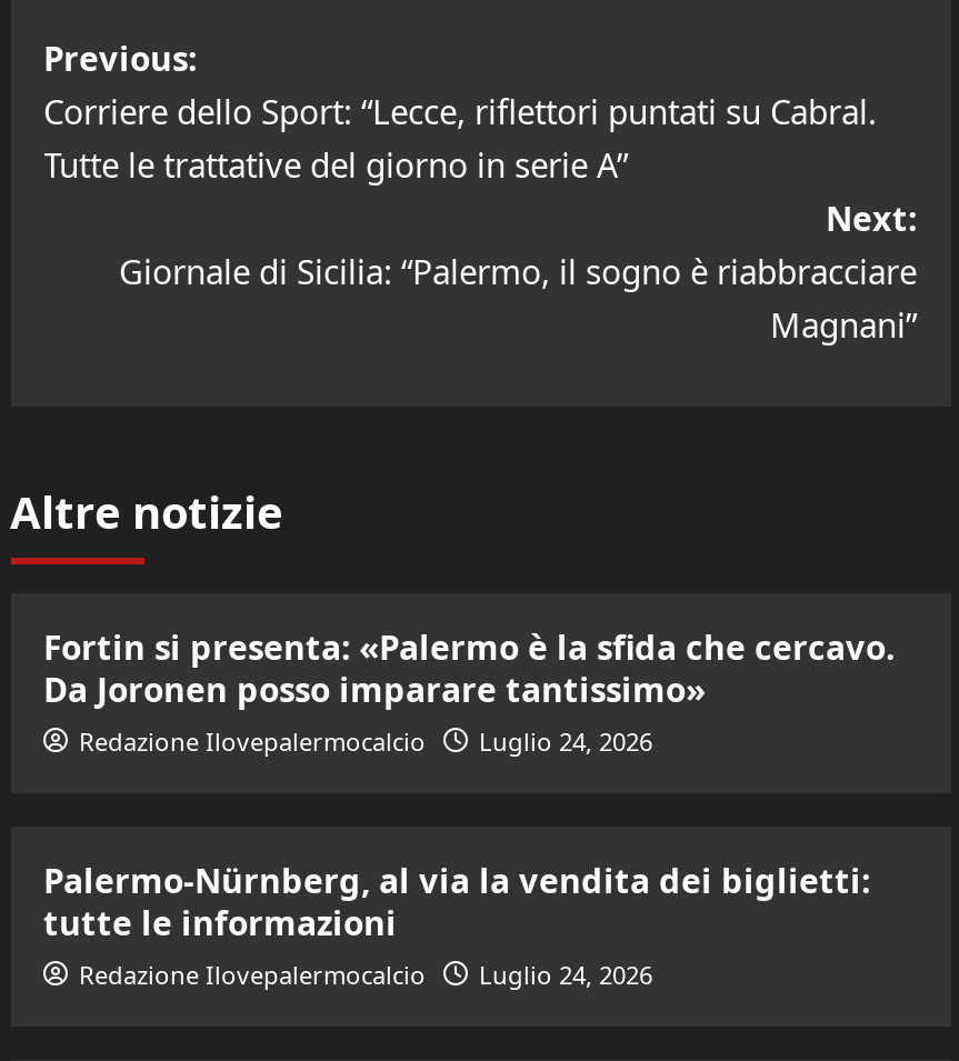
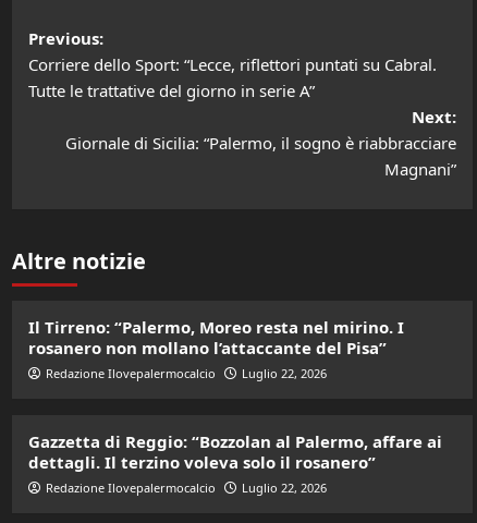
[43,626,895,712] Fortin si presenta: «Palermo è la sfida che cercavo. | Da Joronen posso imparare tantissimo» -> [28,316,403,359] Il Tirreno: “Palermo, Moreo resta nel mirino. I | rosanero non mollano l’attaccante del Pisa”
[79,726,652,759] Redazione Ilovepalermocalcio Luglio 24, 2026 -> [45,365,326,381] Redazione Ilovepalermocalcio Luglio 22, 2026
[43,859,870,946] Palermo-Nürnberg, al via la vendita dei biglietti: | tutte le informazioni -> [28,430,442,473] Gazzetta di Reggio: “Bozzolan al Palermo, affare ai | dettagli. Il terzino voleva solo il rosanero”
[79,959,652,992] Redazione Ilovepalermocalcio Luglio 24, 2026 -> [45,480,326,496] Redazione Ilovepalermocalcio Luglio 22, 2026

